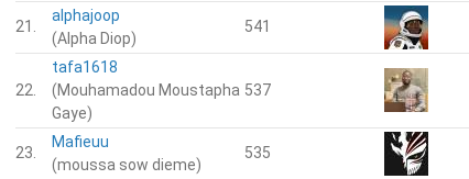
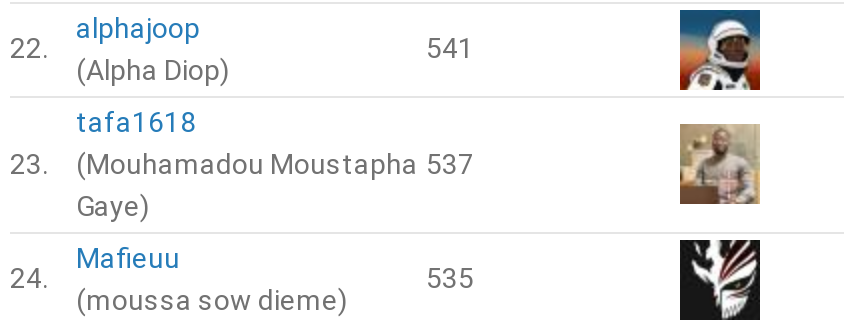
[15,17,36,35] 21. -> [10,32,48,64] 22.
[15,81,271,99] 22. (Mouhamadou Moustapha 537 -> [10,148,474,180] 23. (Mouhamadou Moustapha 537
[15,144,36,161] 23. -> [10,262,48,294] 24.

